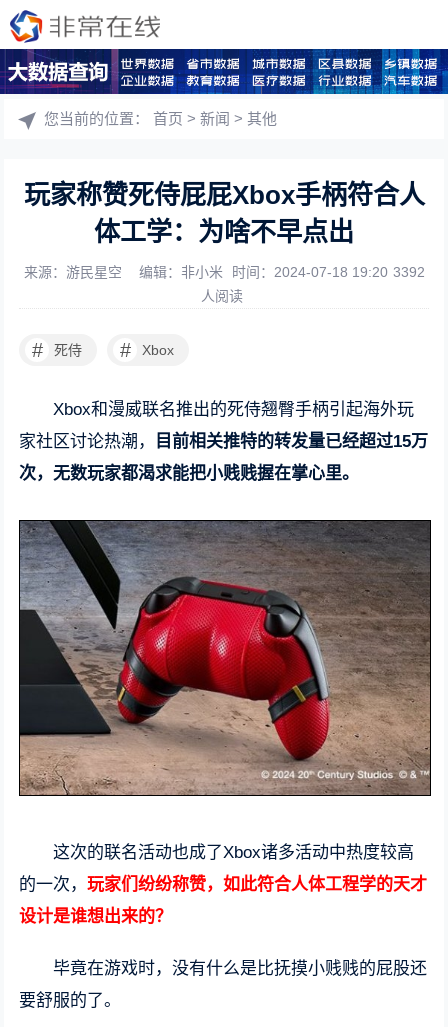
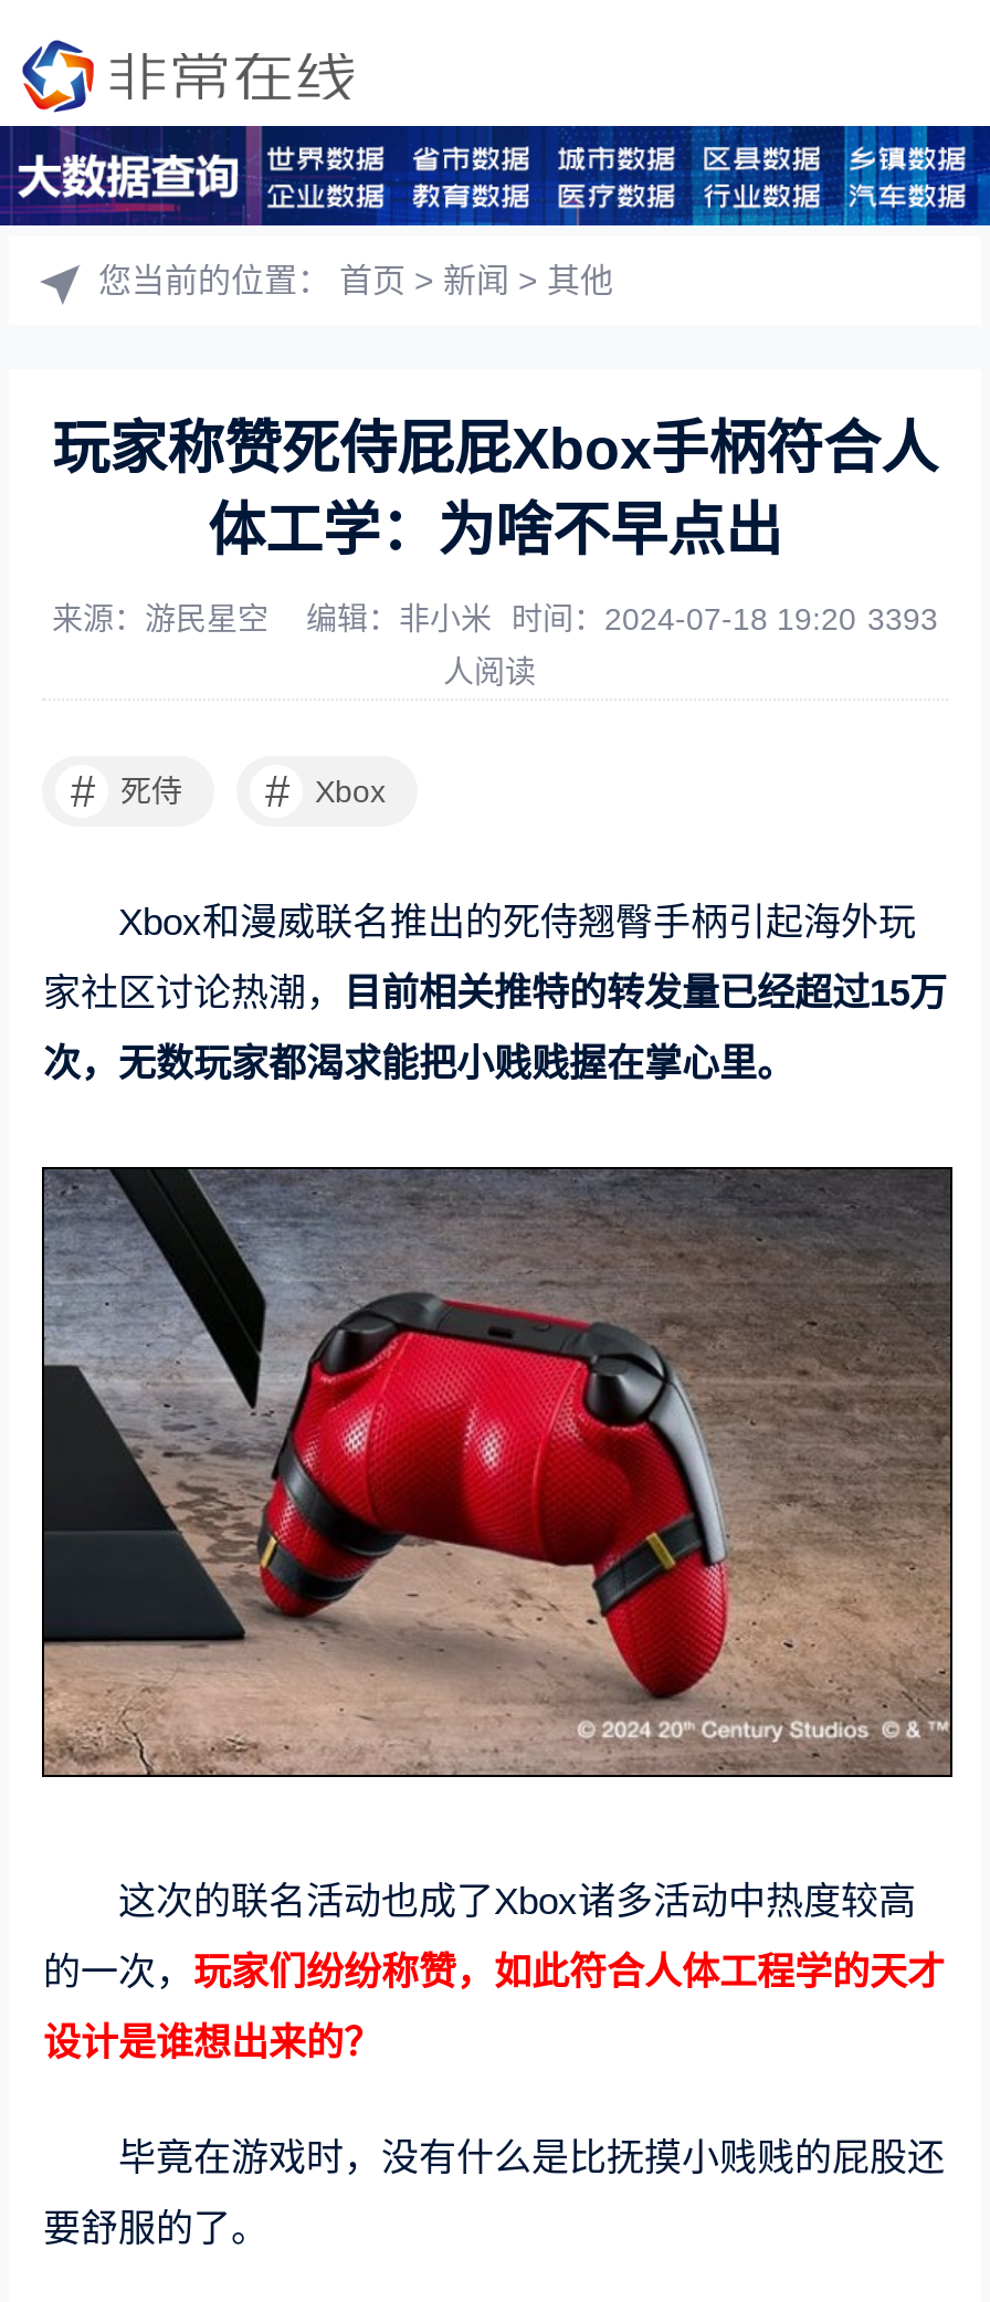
[23,264,424,280] 来源：游民星空 编辑：非小米 时间：2024-07-18 19:20 3392 -> [52,601,938,637] 来源：游民星空 编辑：非小米 时间：2024-07-18 19:20 3393

